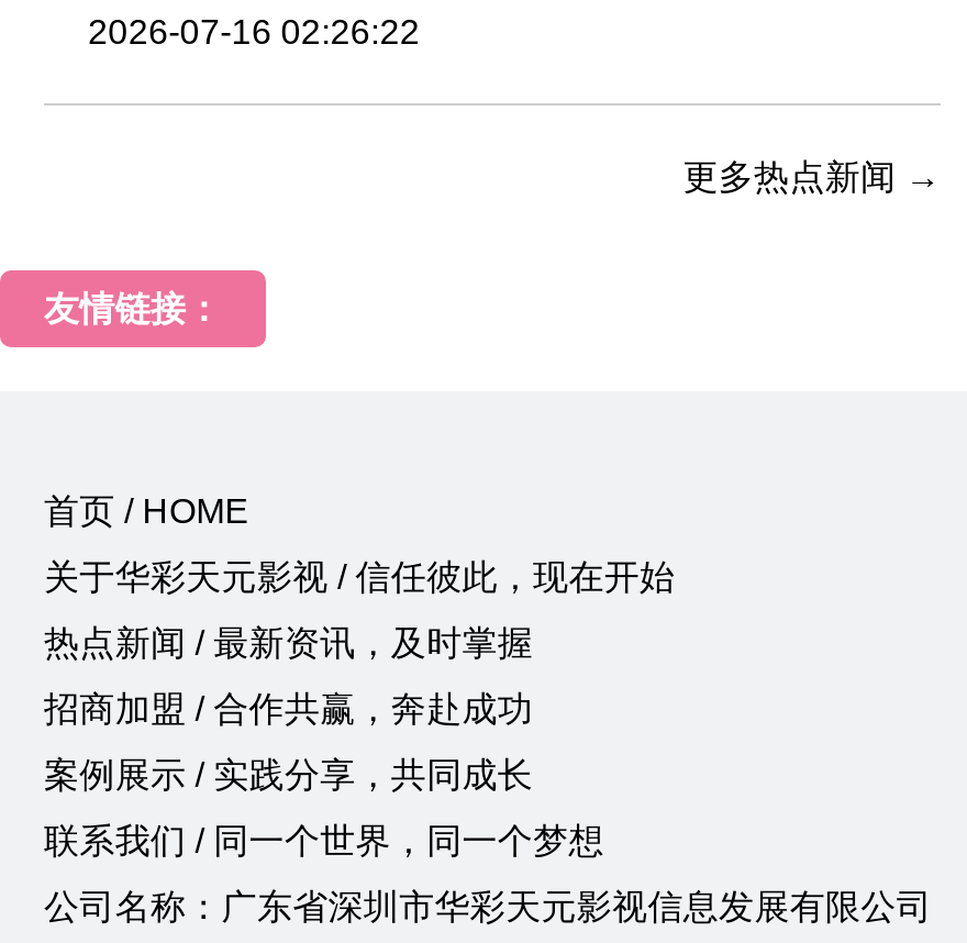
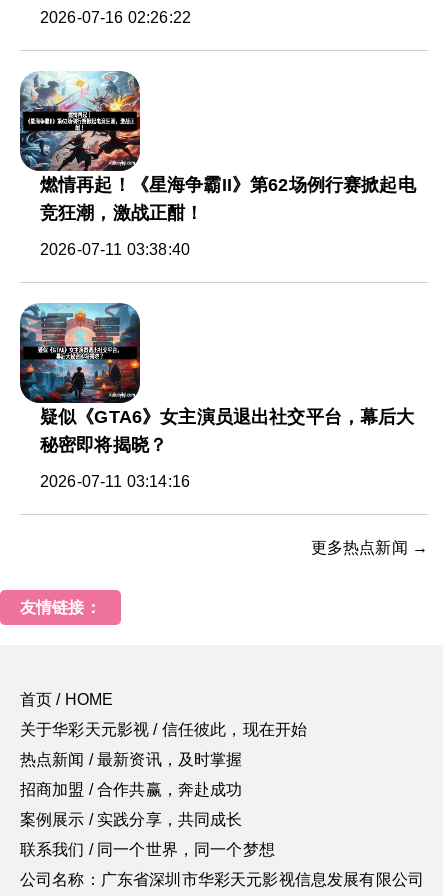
none -> [19,70,416,258] [image] | 燃情再起！《星海争霸II》第62场例行赛掀起电 | 竞狂潮，激战正酣！ | 2026-07-11 03:38:40
none -> [19,302,414,490] [image] | 疑似《GTA6》女主演员退出社交平台，幕后大 | 秘密即将揭晓？ | 2026-07-11 03:14:16

